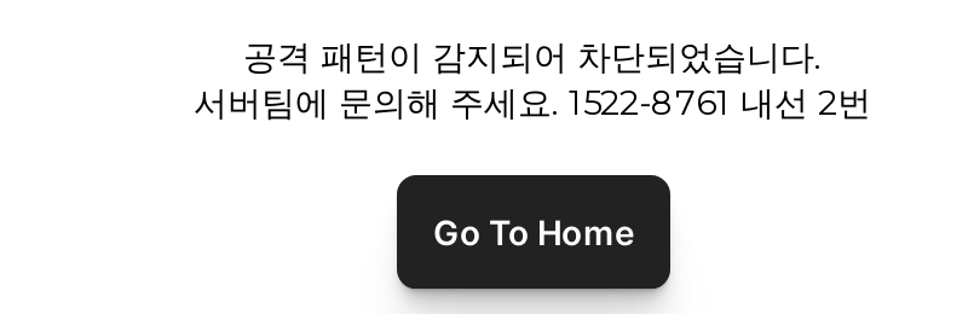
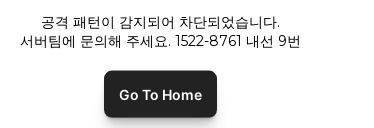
[194,81,871,124] 서버팀에 문의해 주세요. 1522-8761 내선 2번 -> [19,31,300,49] 서버팀에 문의해 주세요. 1522-8761 내선 9번

